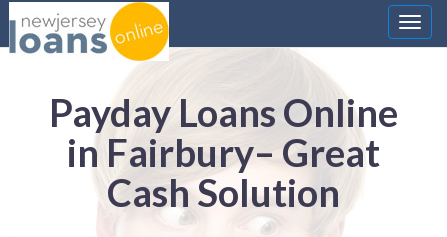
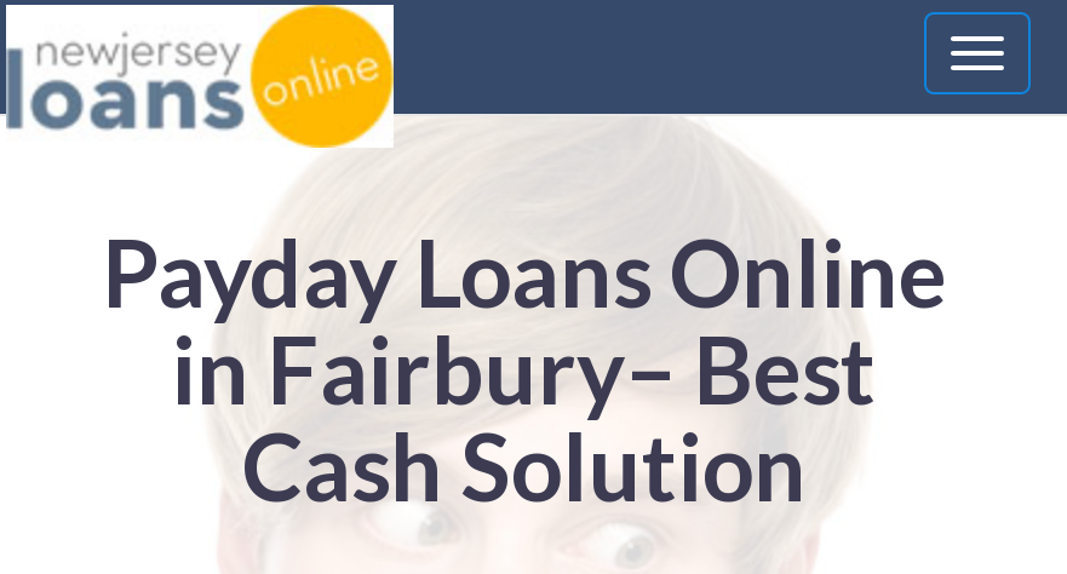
[66,129,379,175] in Fairbury– Great -> [172,312,877,424] in Fairbury– Best

